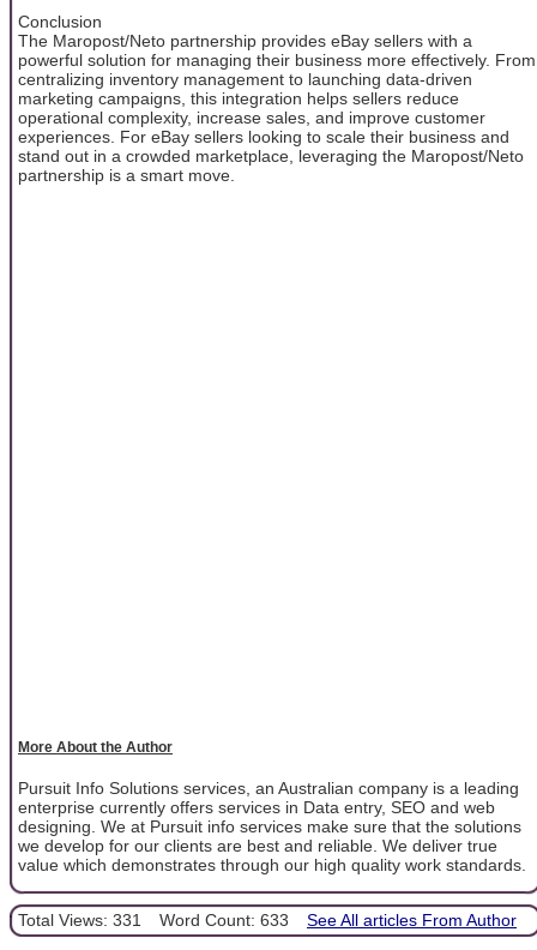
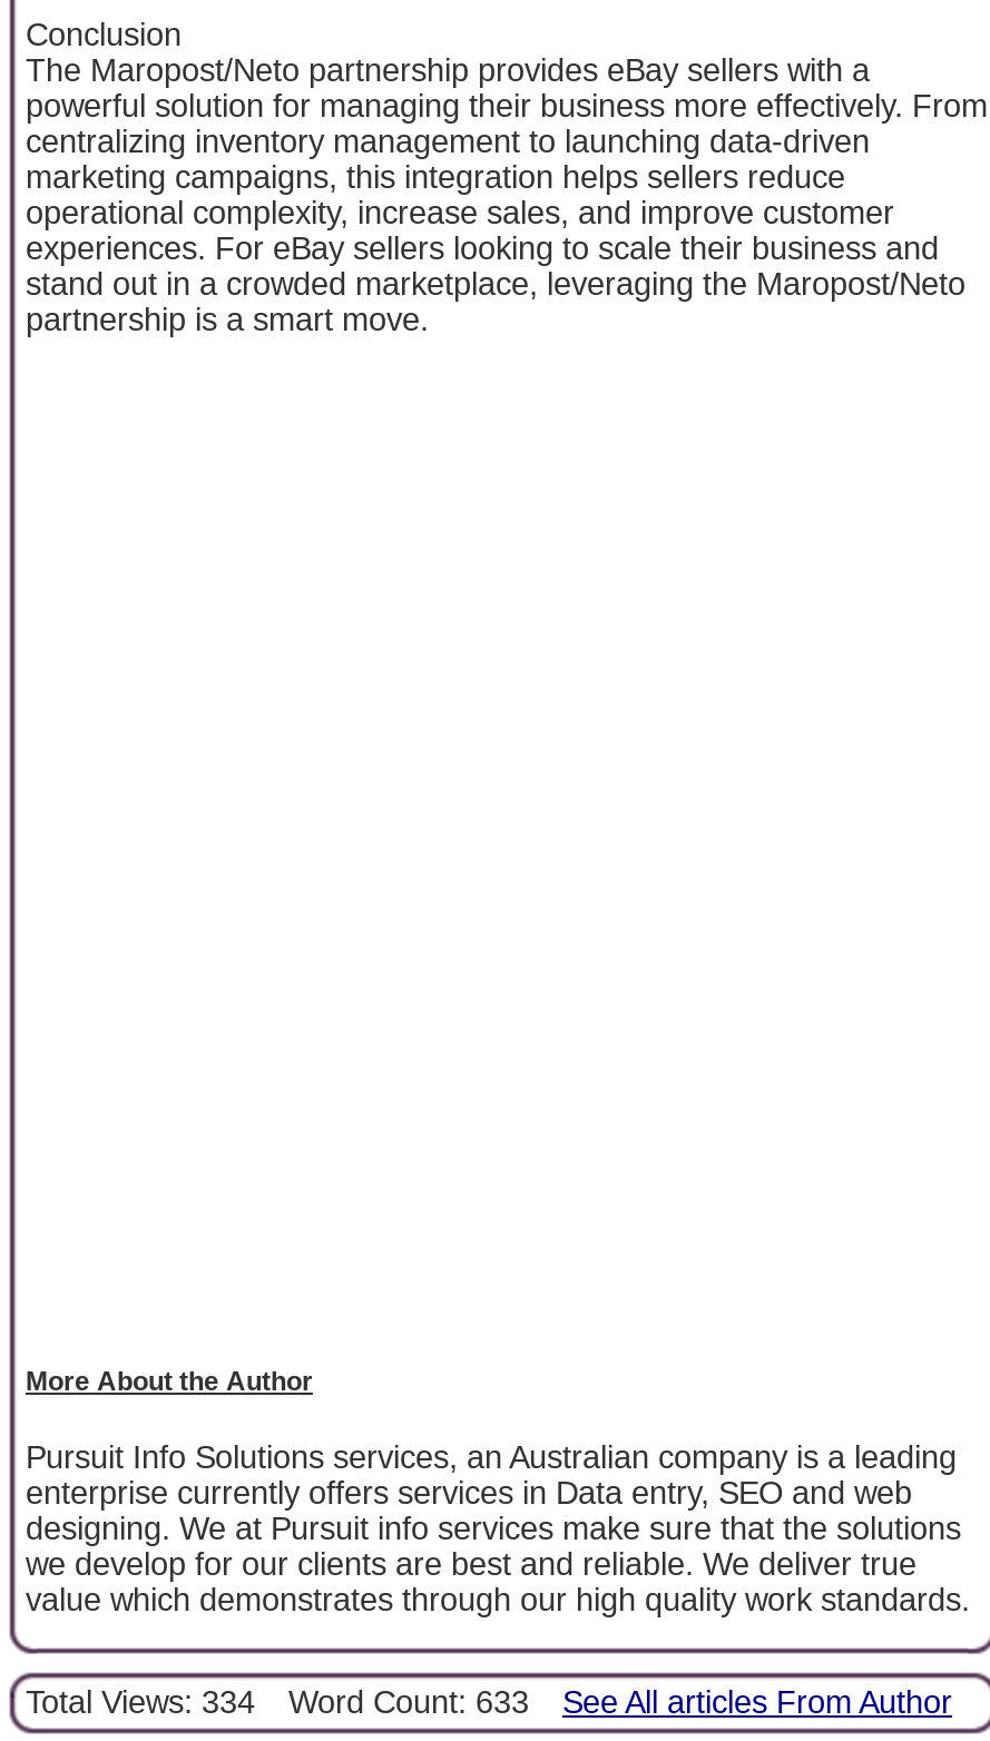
[18,910,517,929] Total Views: 331 Word Count: 633 See All articles From Author -> [26,1684,952,1719] Total Views: 334 Word Count: 633 See All articles From Author

